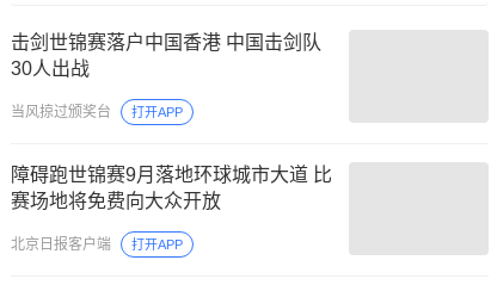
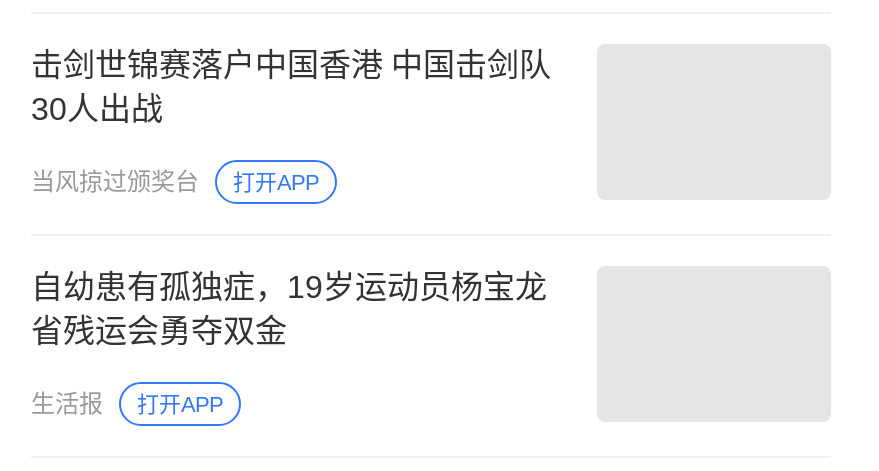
[11,165,332,211] 障碍跑世锦赛9月落地环球城市大道 比 | 赛场地将免费向大众开放 -> [31,270,547,348] 自幼患有孤独症，19岁运动员杨宝龙 | 省残运会勇夺双金
[11,236,111,253] 北京日报客户端 -> [31,390,103,418] 生活报

